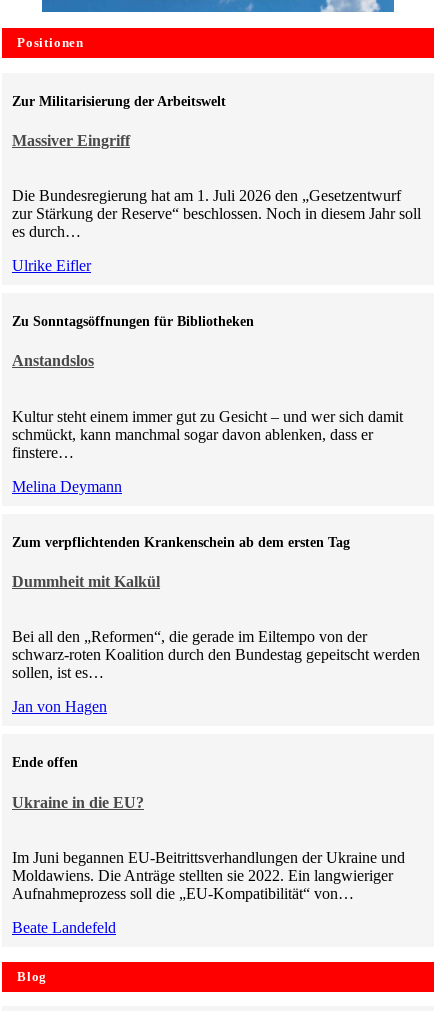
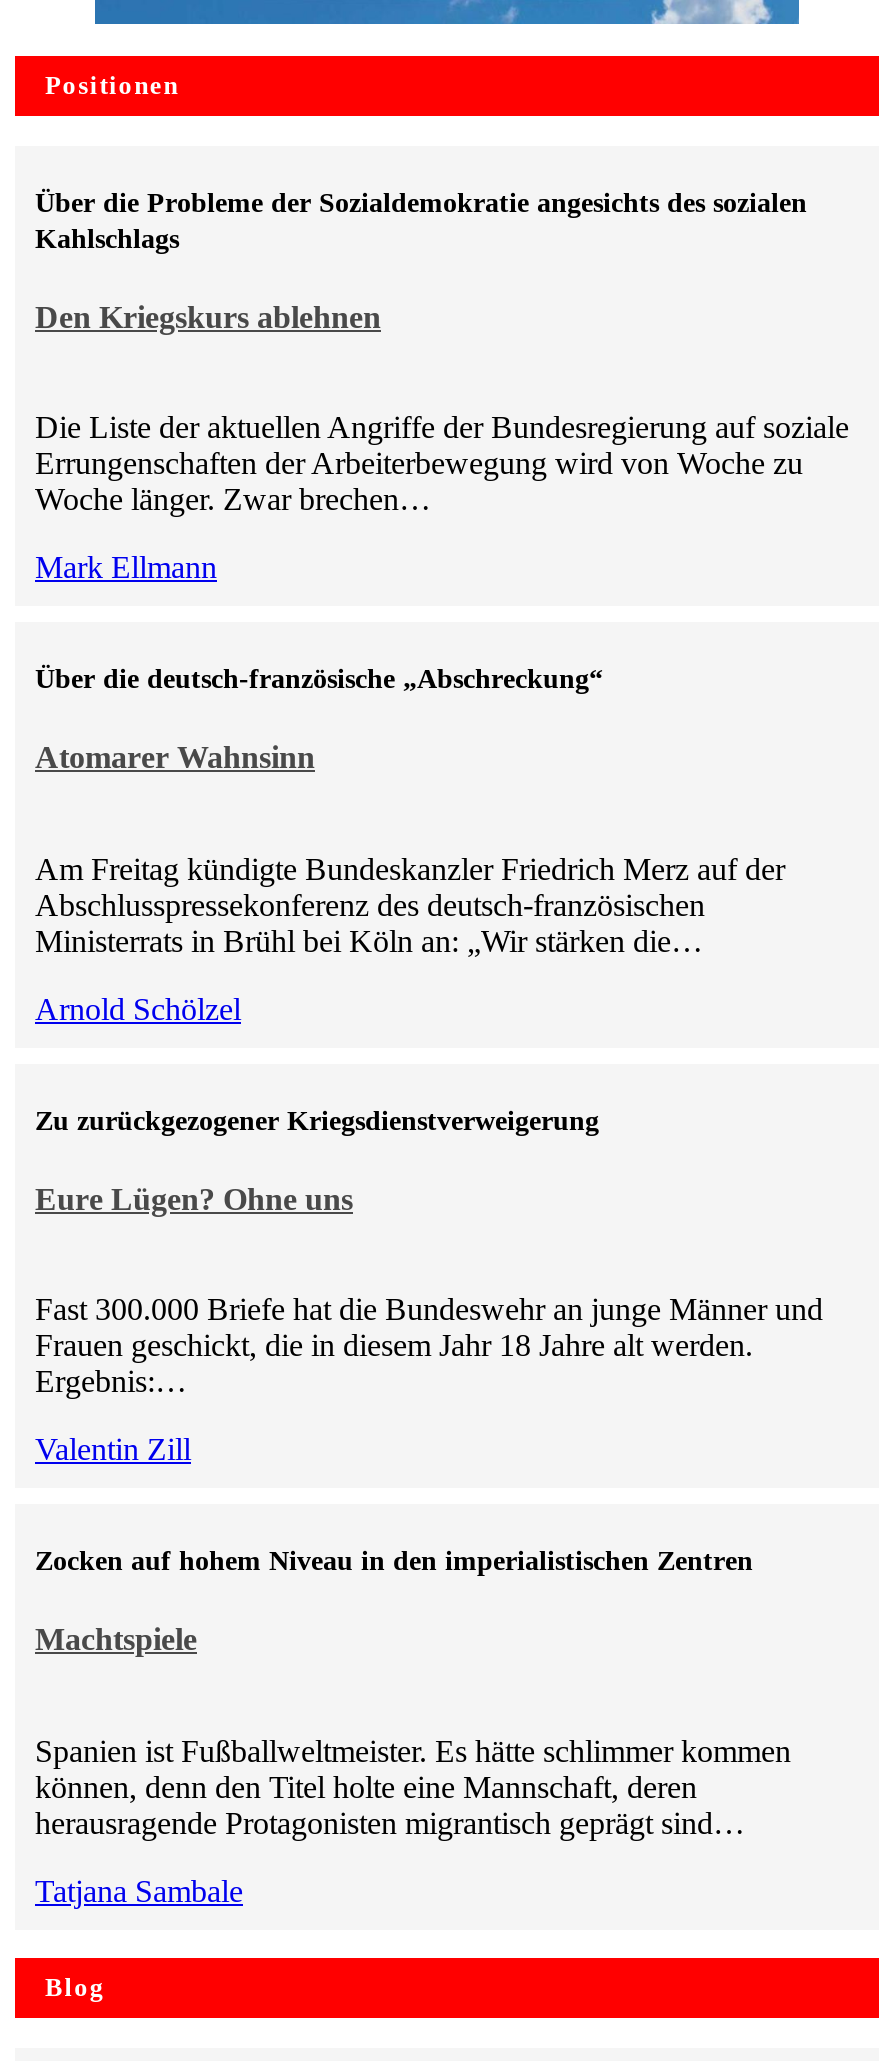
[12,94,226,109] Zur Militarisierung der Arbeitswelt -> [35,187,807,253] Über die Probleme der Sozialdemokratie angesichts des sozialen | Kahlschlags
[12,132,130,149] Massiver Eingriff -> [35,300,381,334] Den Kriegskurs ablehnen
[12,187,421,240] Die Bundesregierung hat am 1. Juli 2026 den „Gesetzentwurf | zur Stärkung der Reserve“ beschlossen. Noch in diesem Jahr soll | es durch… -> [35,410,849,516] Die Liste der aktuellen Angriffe der Bundesregierung auf soziale | Errungenschaften der Arbeiterbewegung wird von Woche zu | Woche länger. Zwar brechen…
[12,257,91,274] Ulrike Eifler -> [35,550,217,584] Mark Ellmann
[12,314,254,329] Zu Sonntagsöffnungen für Bibliotheken -> [35,664,603,694] Über die deutsch-französische „Abschreckung“
[12,352,94,369] Anstandslos -> [35,741,315,775] Atomarer Wahnsinn
[12,408,403,461] Kultur steht einem immer gut zu Gesicht – und wer sich damit | schmückt, kann manchmal sogar davon ablenken, dass er | finstere… -> [35,851,785,957] Am Freitag kündigte Bundeskanzler Friedrich Merz auf der | Abschlusspressekonferenz des deutsch-französischen | Ministerrats in Brühl bei Köln an: „Wir stärken die…
[12,478,122,495] Melina Deymann -> [35,991,241,1025] Arnold Schölzel
[12,535,350,550] Zum verpflichtenden Krankenschein ab dem ersten Tag -> [35,1105,599,1135] Zu zurückgezogener Kriegsdienstverweigerung
[12,573,160,590] Dummheit mit Kalkül -> [35,1182,353,1216] Eure Lügen? Ohne uns
[12,628,420,681] Bei all den „Reformen“, die gerade im Eiltempo von der | schwarz-roten Koalition durch den Bundestag gepeitscht werden | sollen, ist es… -> [35,1292,823,1398] Fast 300.000 Briefe hat die Bundeswehr an junge Männer und | Frauen geschickt, die in diesem Jahr 18 Jahre alt werden. | Ergebnis:…
[12,698,107,715] Jan von Hagen -> [35,1432,191,1466] Valentin Zill
[12,755,78,770] Ende offen -> [35,1546,753,1576] Zocken auf hohem Niveau in den imperialistischen Zentren
[12,793,144,810] Ukraine in die EU? -> [35,1623,197,1657] Machtspiele
[12,849,405,902] Im Juni begannen EU-Beitrittsverhandlungen der Ukraine und | Moldawiens. Die Anträge stellten sie 2022. Ein langwieriger | Aufnahmeprozess soll die „EU-Kompatibilität“ von… -> [35,1734,791,1840] Spanien ist Fußballweltmeister. Es hätte schlimmer kommen | können, denn den Titel holte eine Mannschaft, deren | herausragende Protagonisten migrantisch geprägt sind…
[12,919,116,936] Beate Landefeld -> [35,1874,243,1908] Tatjana Sambale

